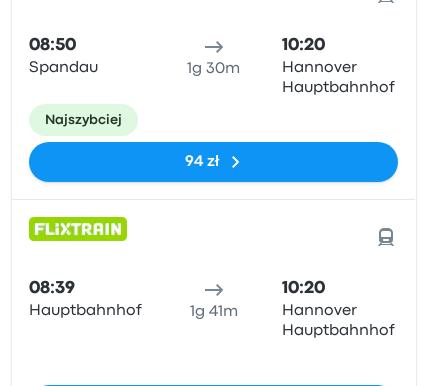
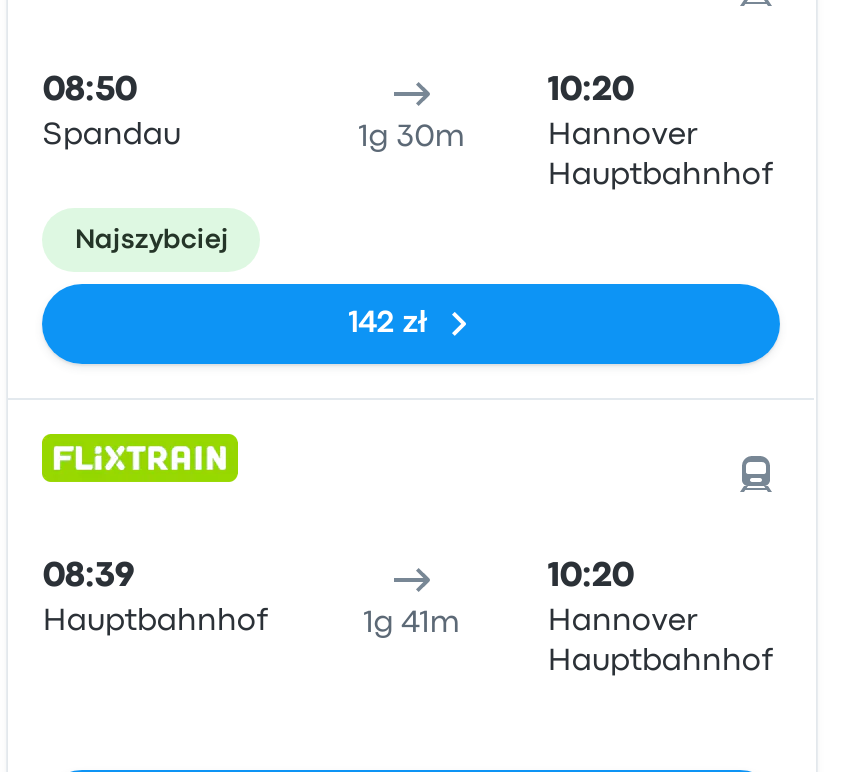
[185,155,219,169] 94 zł -> [349,310,427,338] 142 zł

